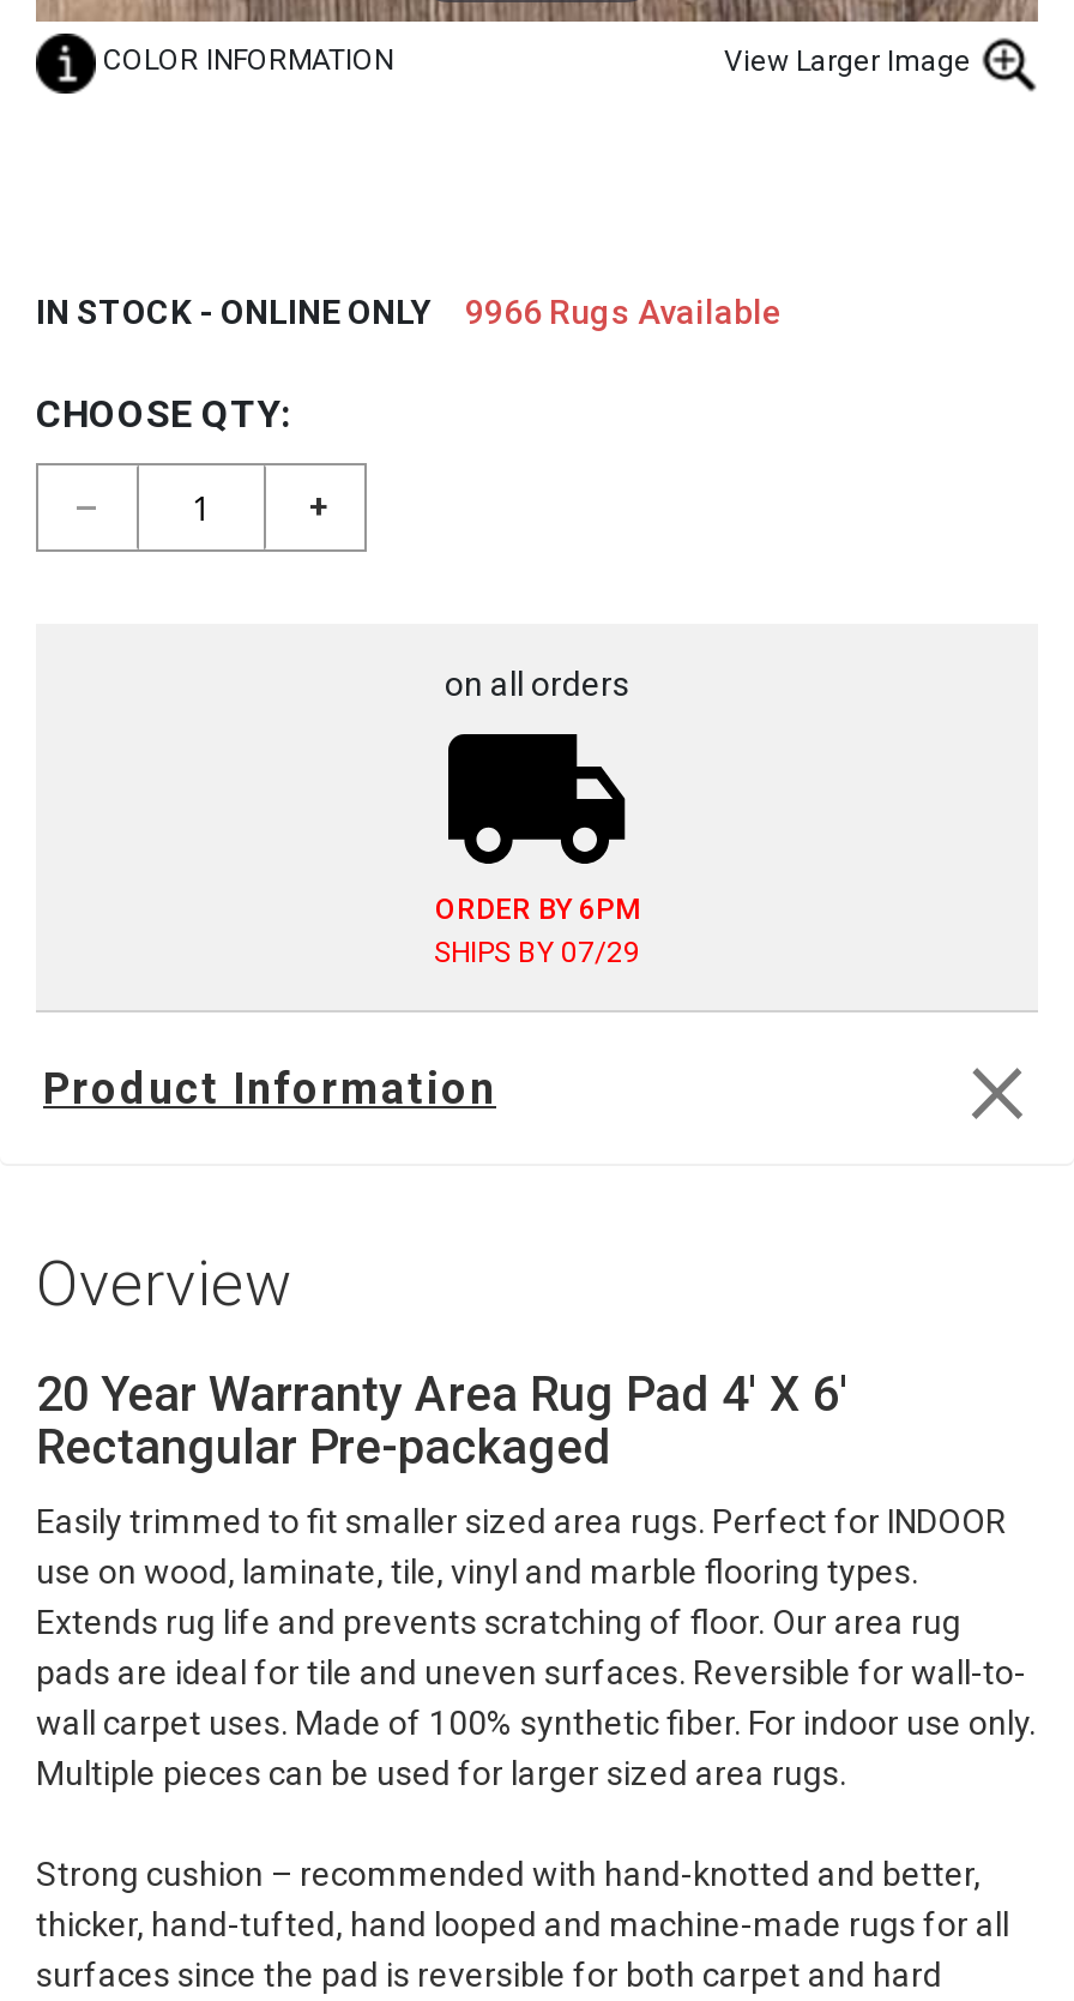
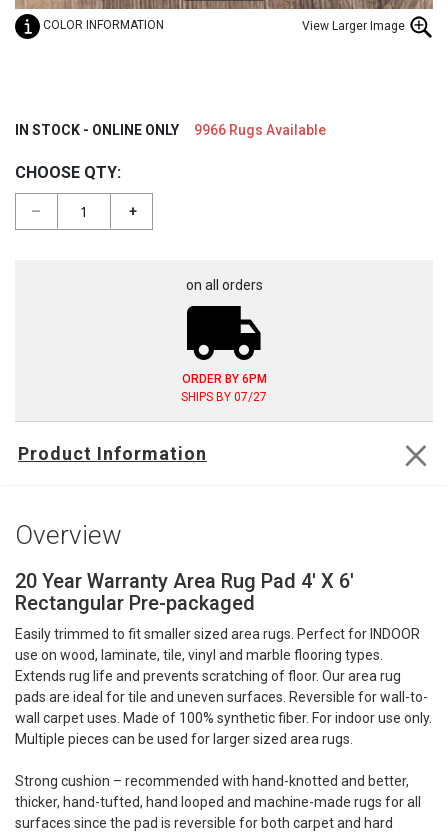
[434,935,640,969] SHIPS BY 07/29 -> [181,390,267,404] SHIPS BY 07/27

